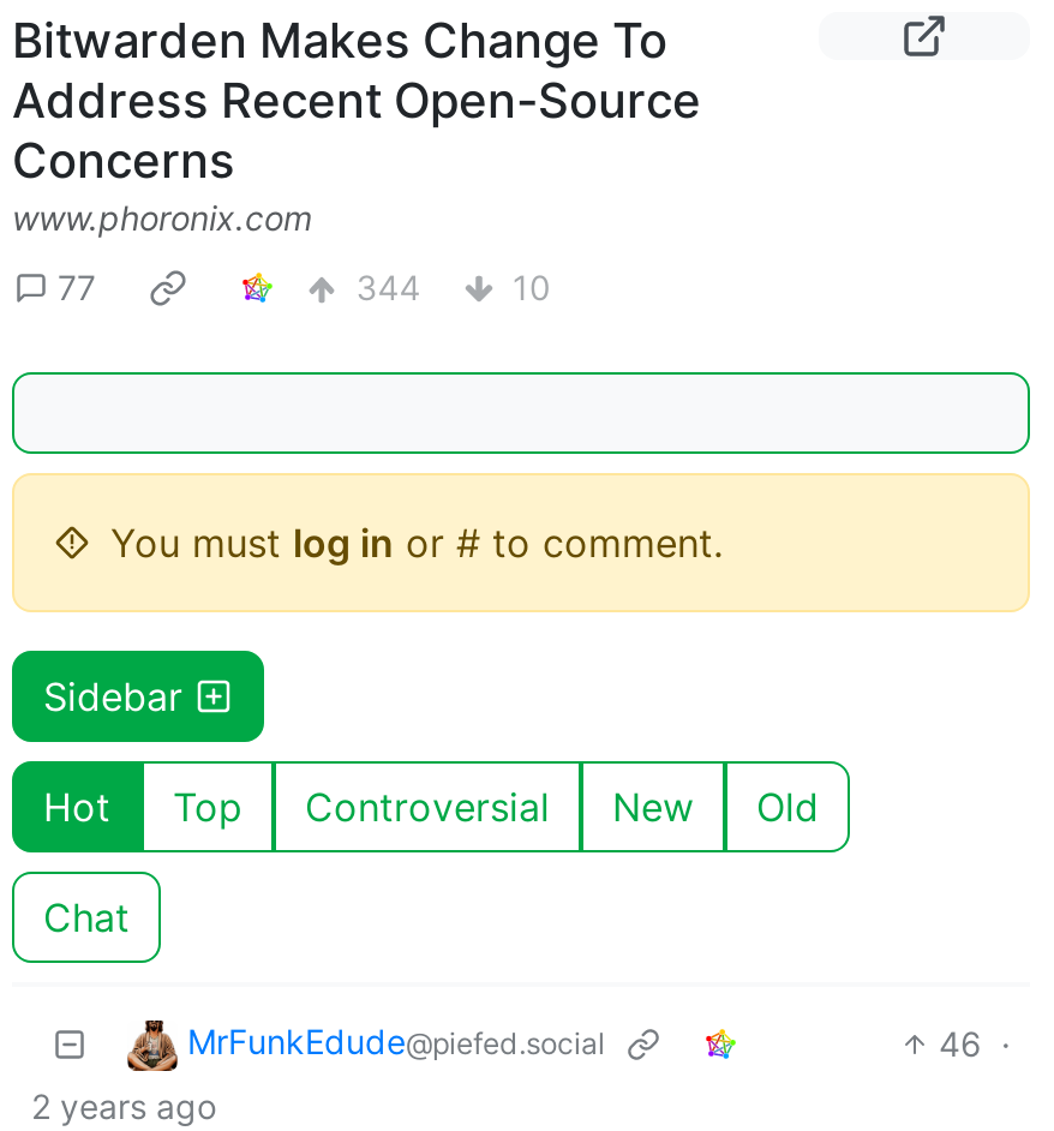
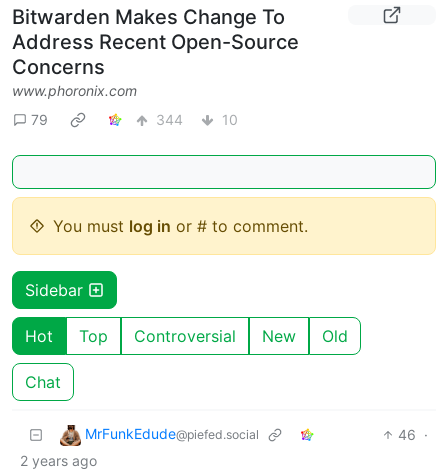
[58,267,96,308] 77 -> [31,111,48,128] 79

